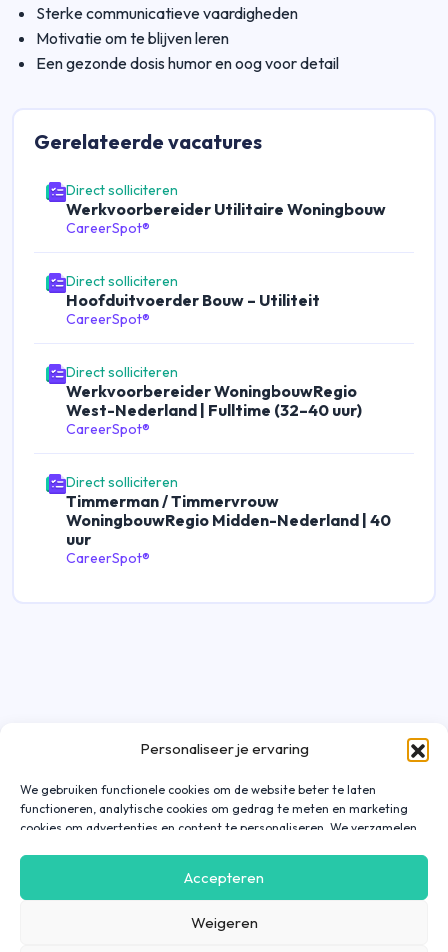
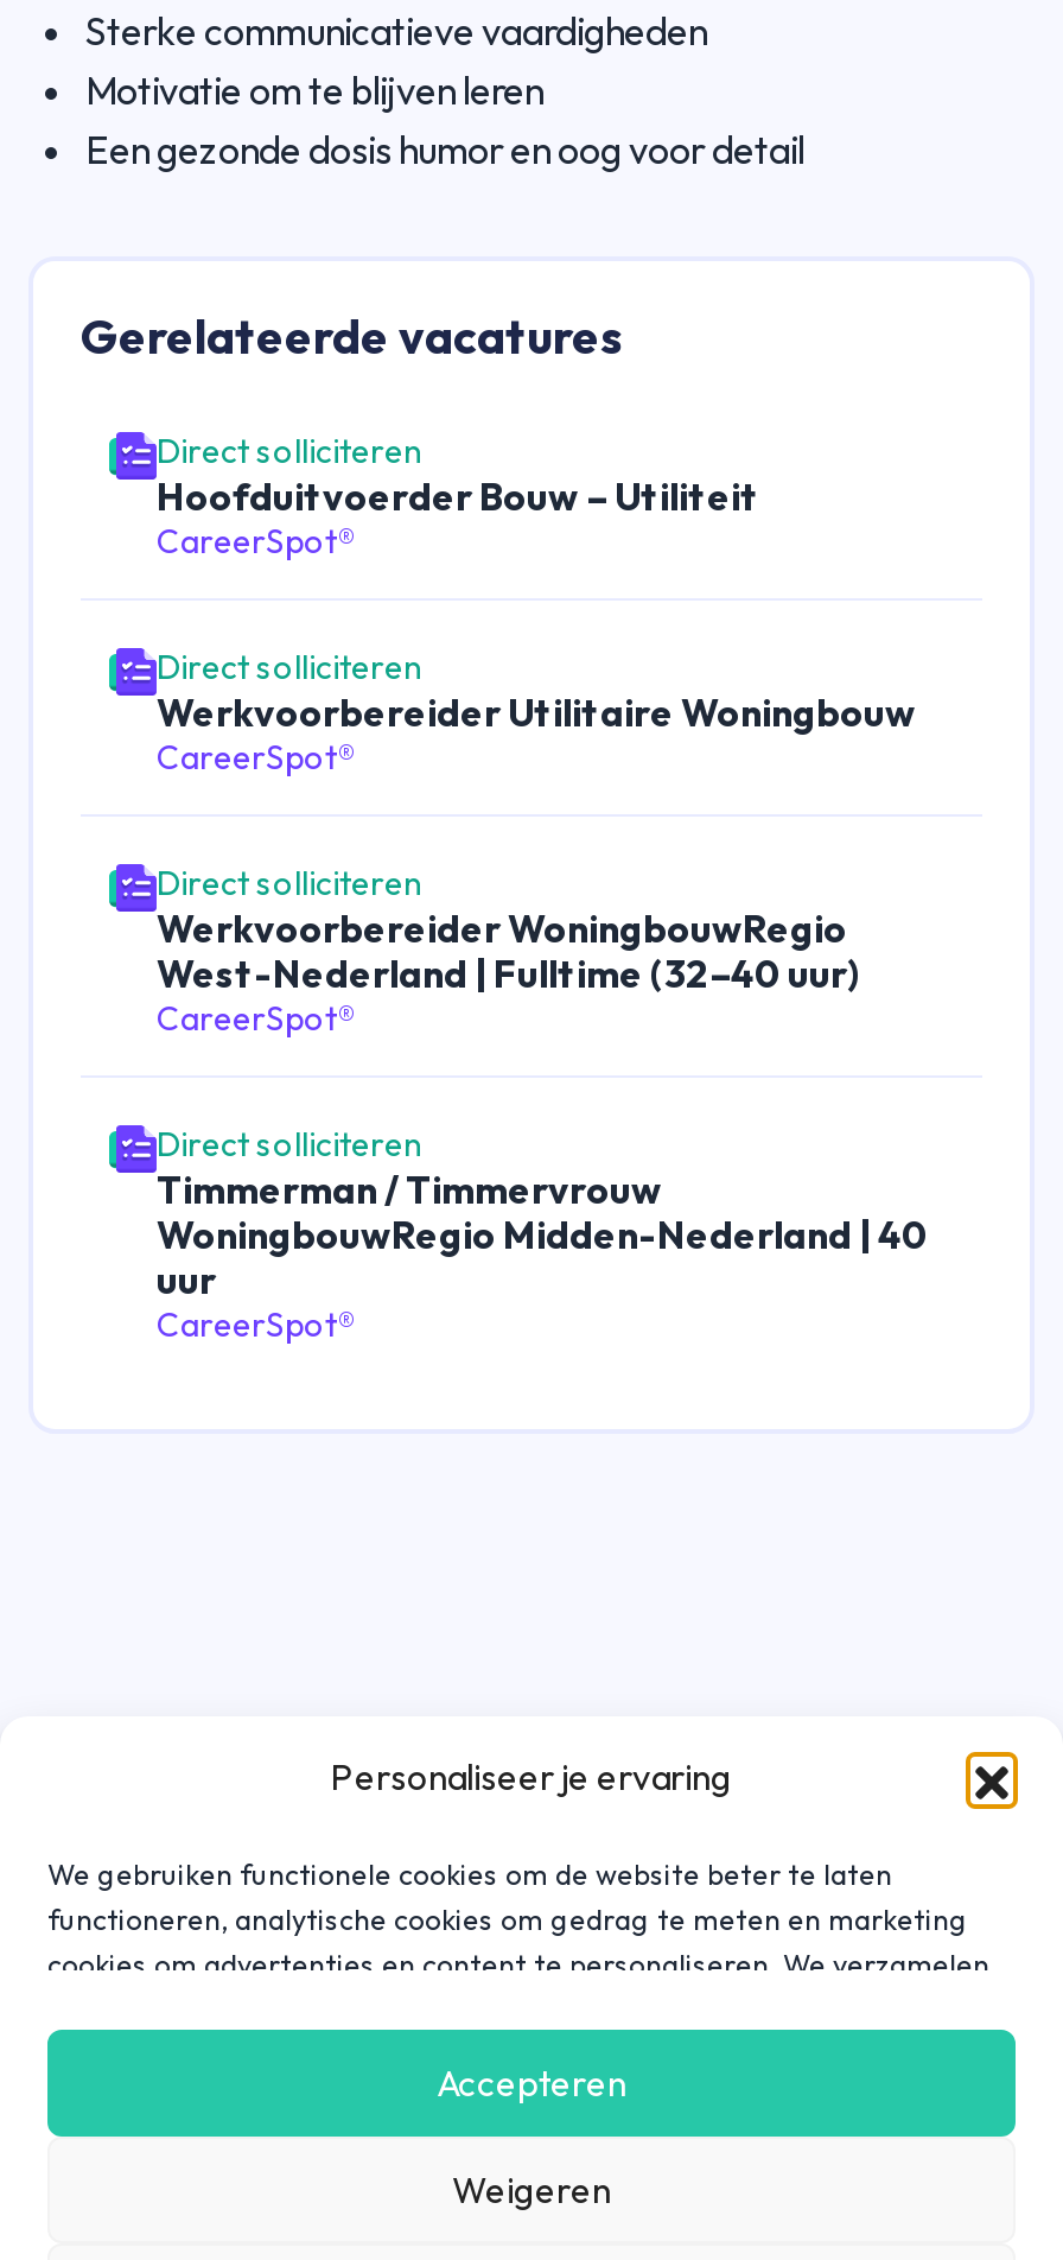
moved [66,199,386,219] -> [157,688,916,736]: Werkvoorbereider Utilitaire Woningbouw
moved [66,290,320,310] -> [157,472,759,520]: Hoofduitvoerder Bouw – Utiliteit

